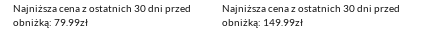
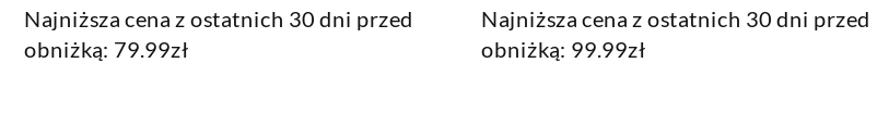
[222,16,303,28] obniżką: 149.99zł -> [481,35,645,61] obniżką: 99.99zł

